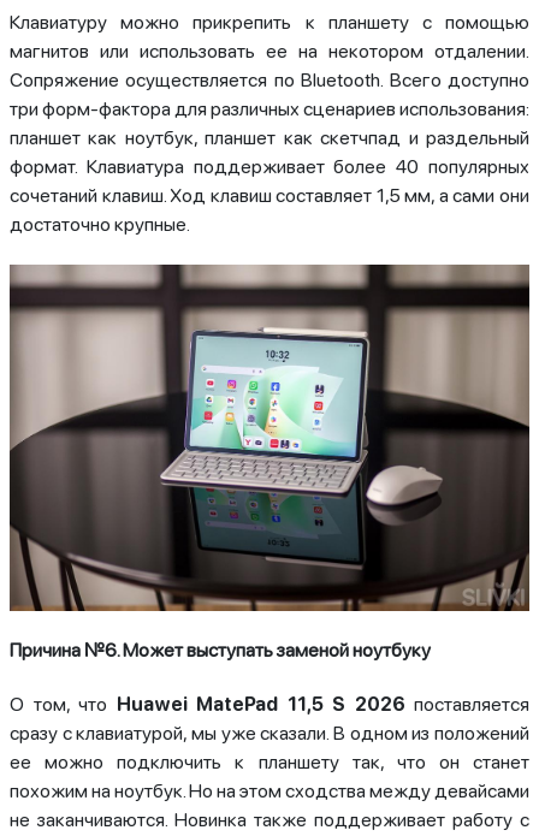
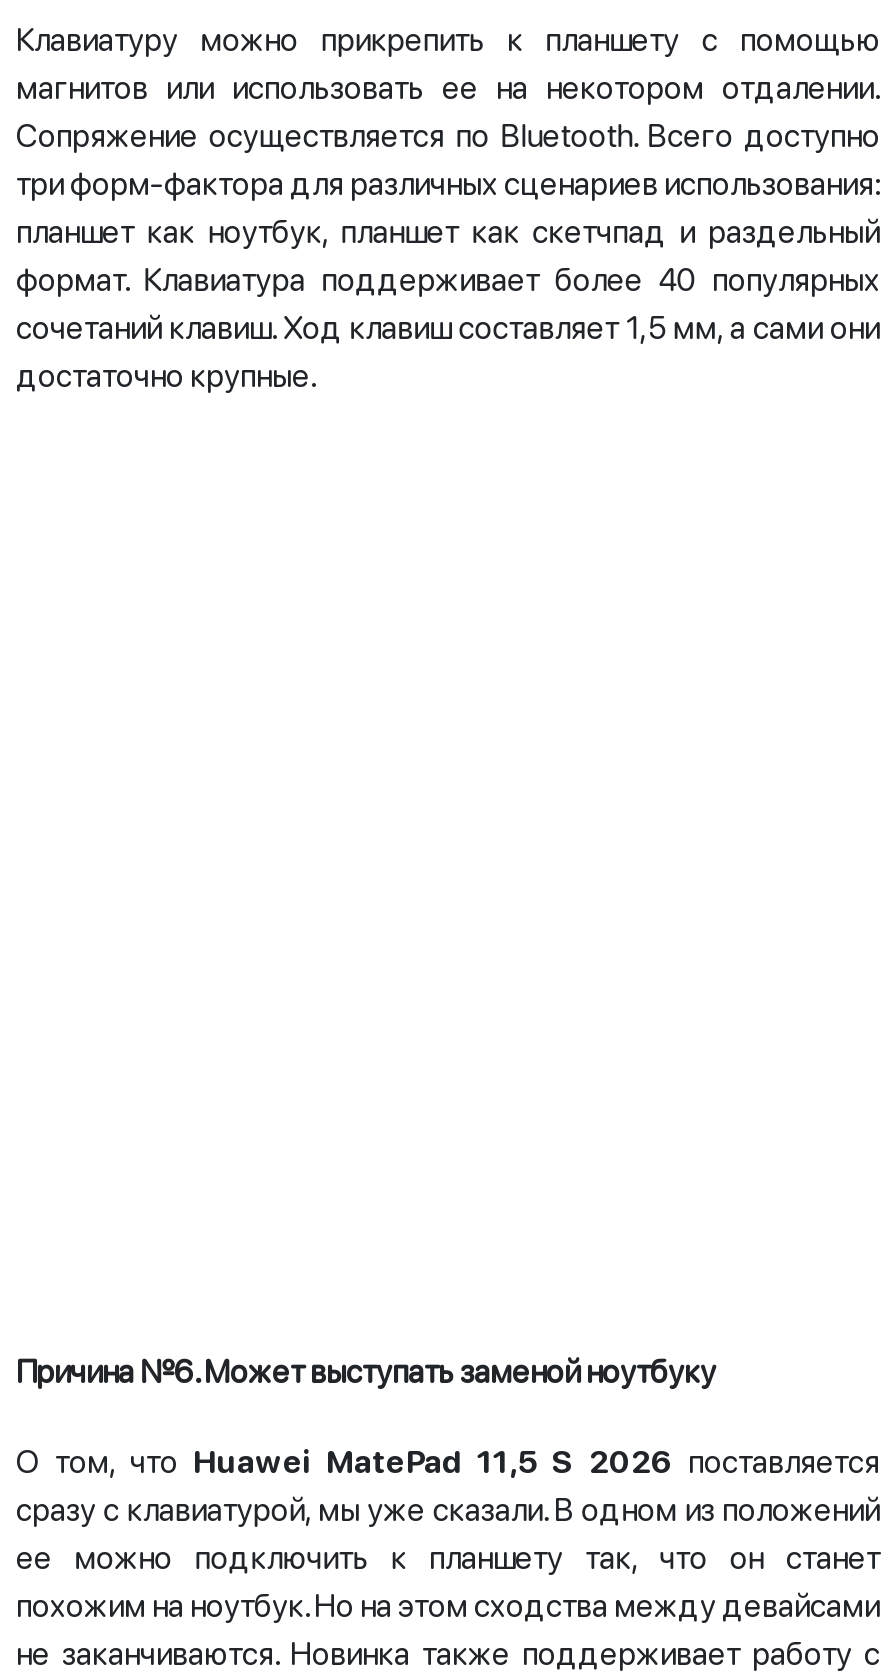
[8,263,531,612] [image] -> none

